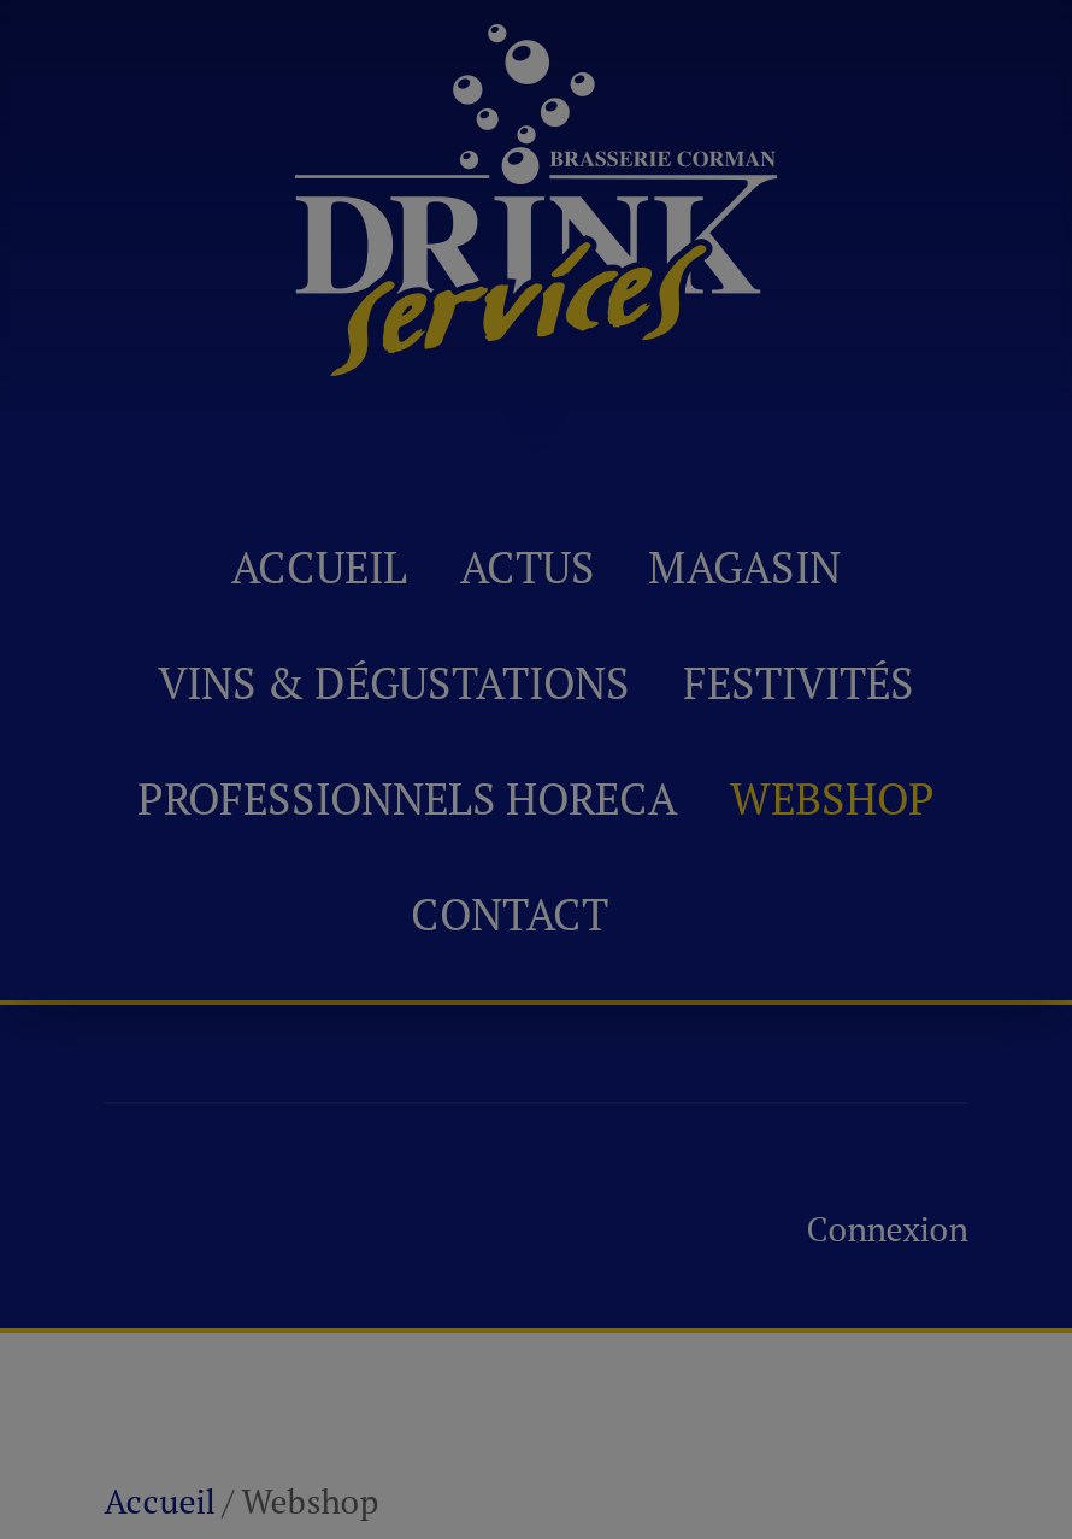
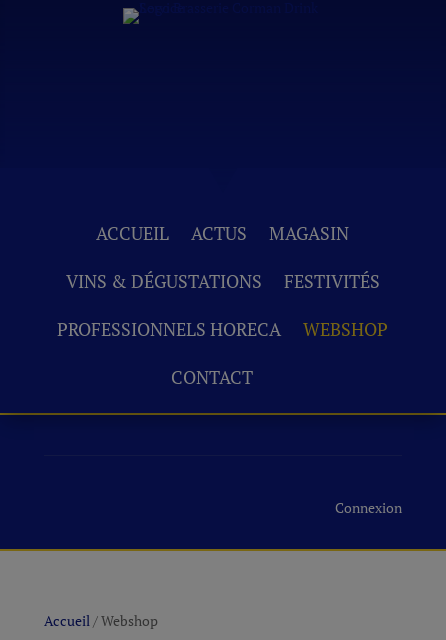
[293,22,779,378] [image] -> none

